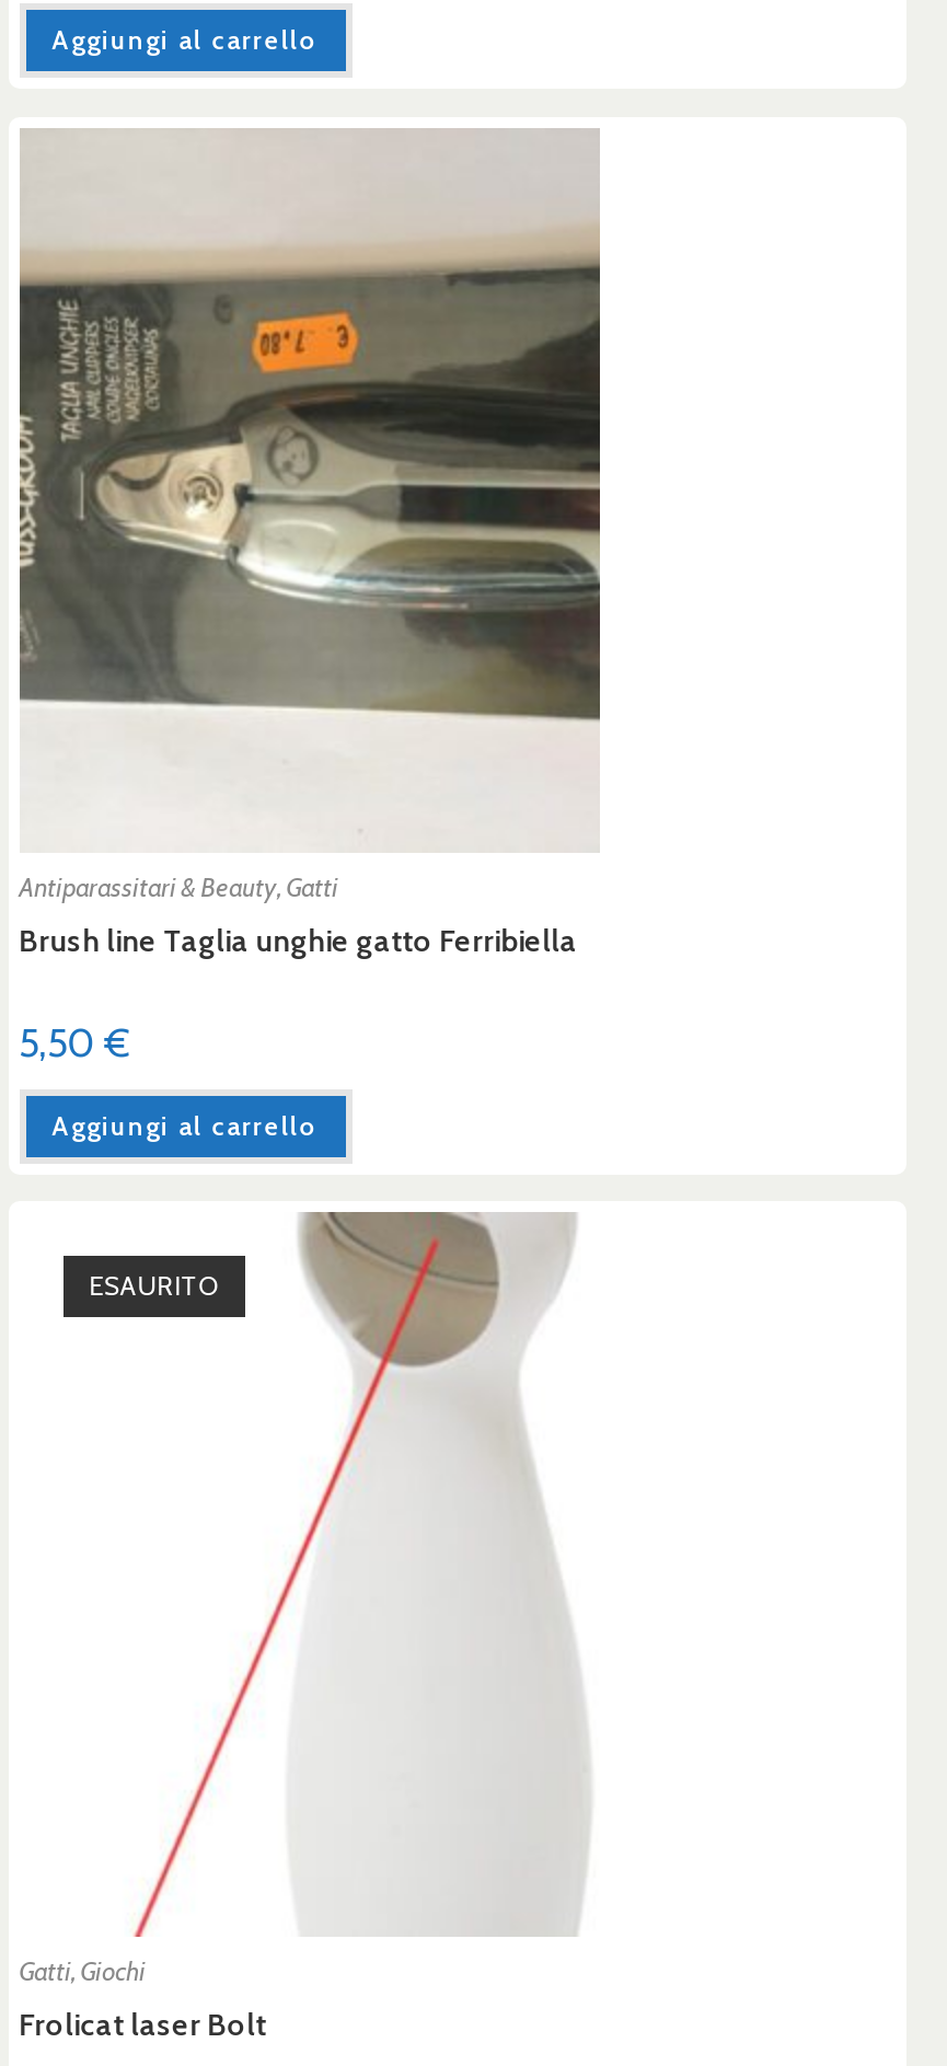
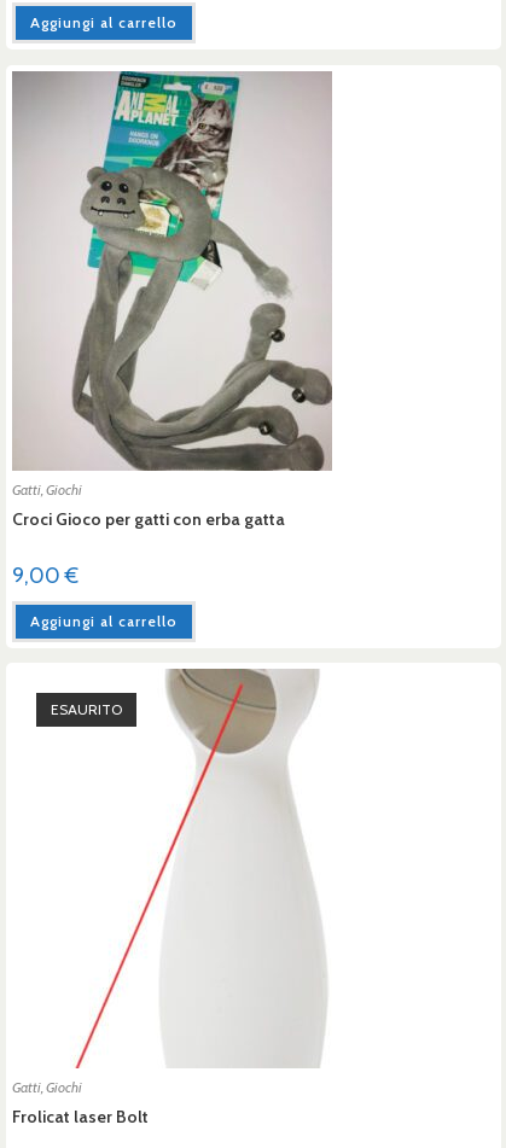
[19,128,602,960] [image] | Antiparassitari & Beauty, Gatti | Brush line Taglia unghie gatto Ferribiella -> [12,70,332,530] [image] | Gatti, Giochi | Croci Gioco per gatti con erba gatta
[19,1019,129,1067] 5,50 € -> [12,562,78,589] 9,00 €

